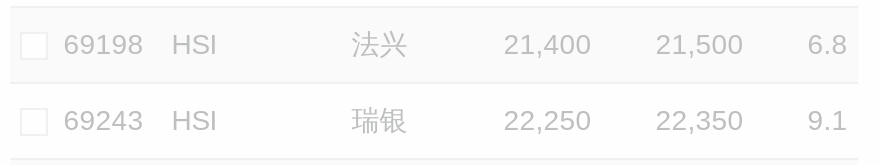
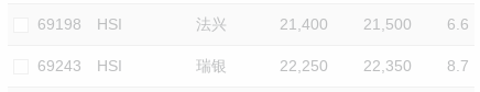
[504,28,848,60] 21,400 21,500 6.8 -> [279,15,469,33] 21,400 21,500 6.6
[504,104,848,136] 22,250 22,350 9.1 -> [279,57,469,74] 22,250 22,350 8.7

